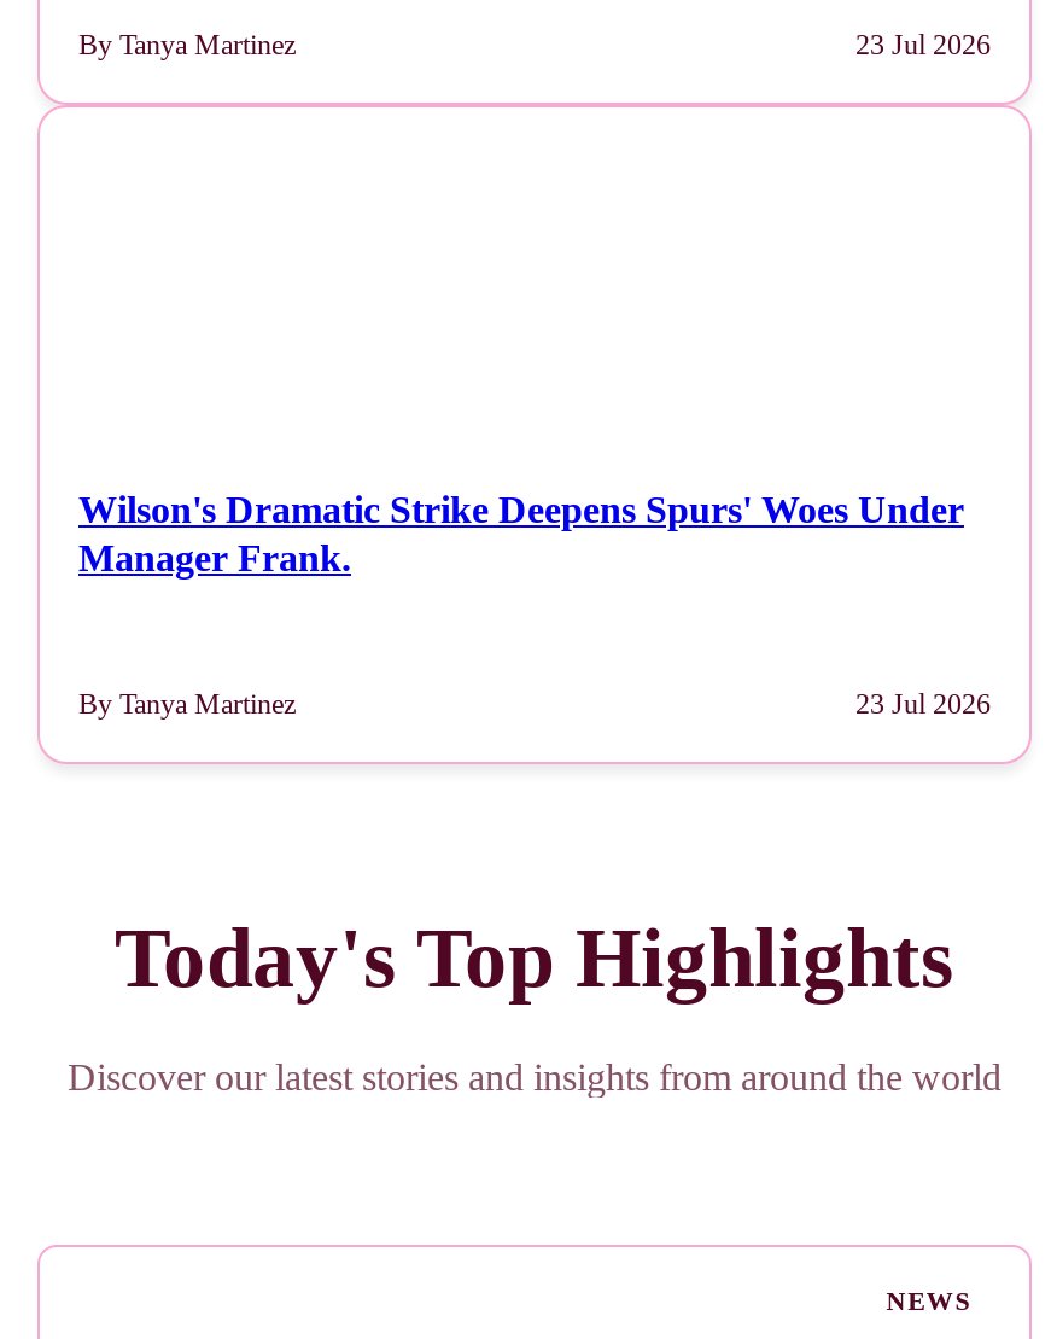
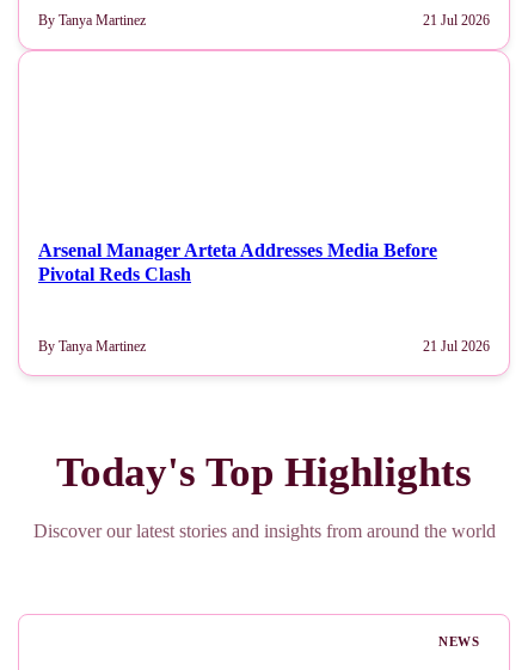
[855,28,991,62] 23 Jul 2026 -> [423,12,490,29] 21 Jul 2026
[78,489,964,579] Wilson's Dramatic Strike Deepens Spurs' Woes Under | Manager Frank. -> [38,240,437,284] Arsenal Manager Arteta Addresses Media Before | Pivotal Reds Clash
[855,686,991,720] 23 Jul 2026 -> [423,338,490,354] 21 Jul 2026

